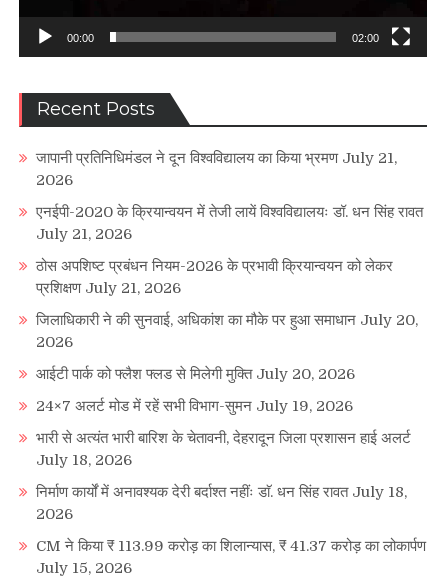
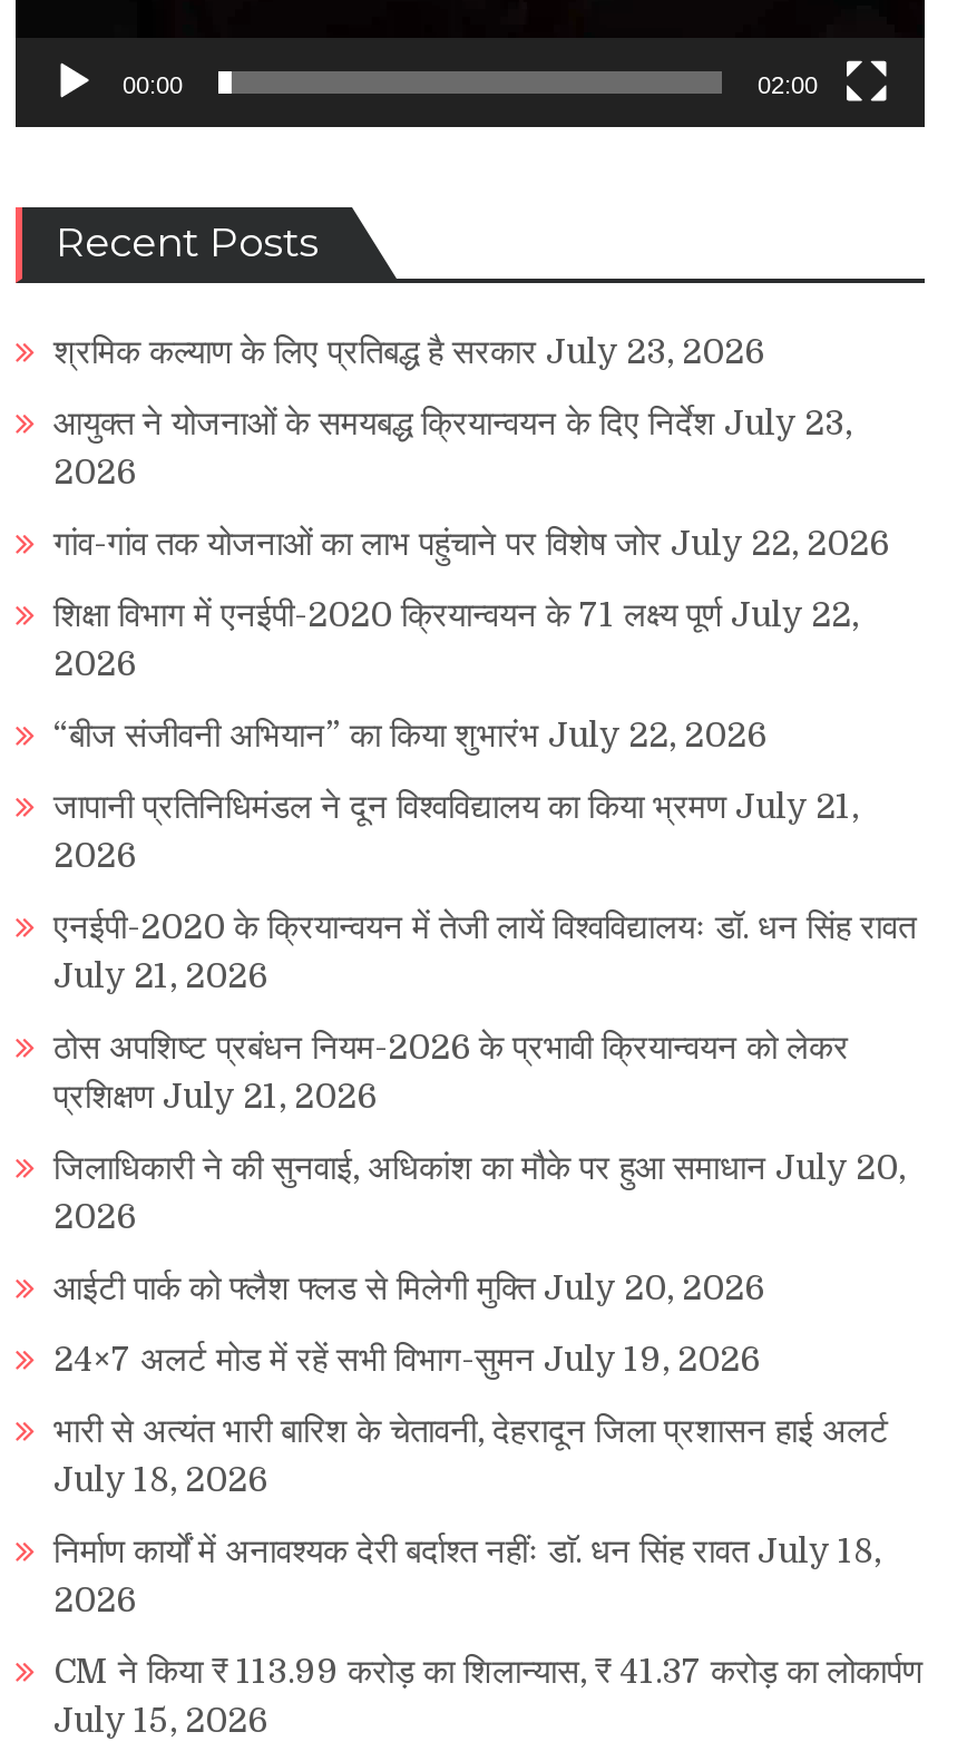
none -> [53,332,889,755] श्रमिक कल्याण के लिए प्रतिबद्ध है सरकार July 23, 2026 | आयुक्त ने योजनाओं के समयबद्ध क्रियान्वयन के दिए निर्देश July 23, | 2026 | गांव-गांव तक योजनाओं का लाभ पहुंचाने पर विशेष जोर July 22, 2026 | शिक्षा विभाग में एनईपी-2020 क्रियान्वयन के 71 लक्ष्य पूर्ण July 22, | 2026 | “बीज संजीवनी अभियान” का किया शुभारंभ July 22, 2026

